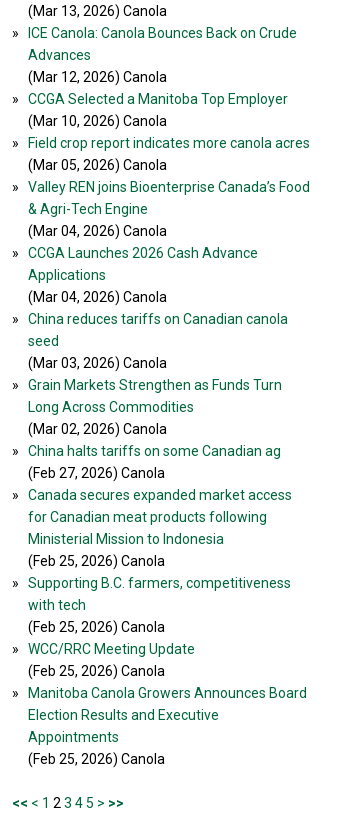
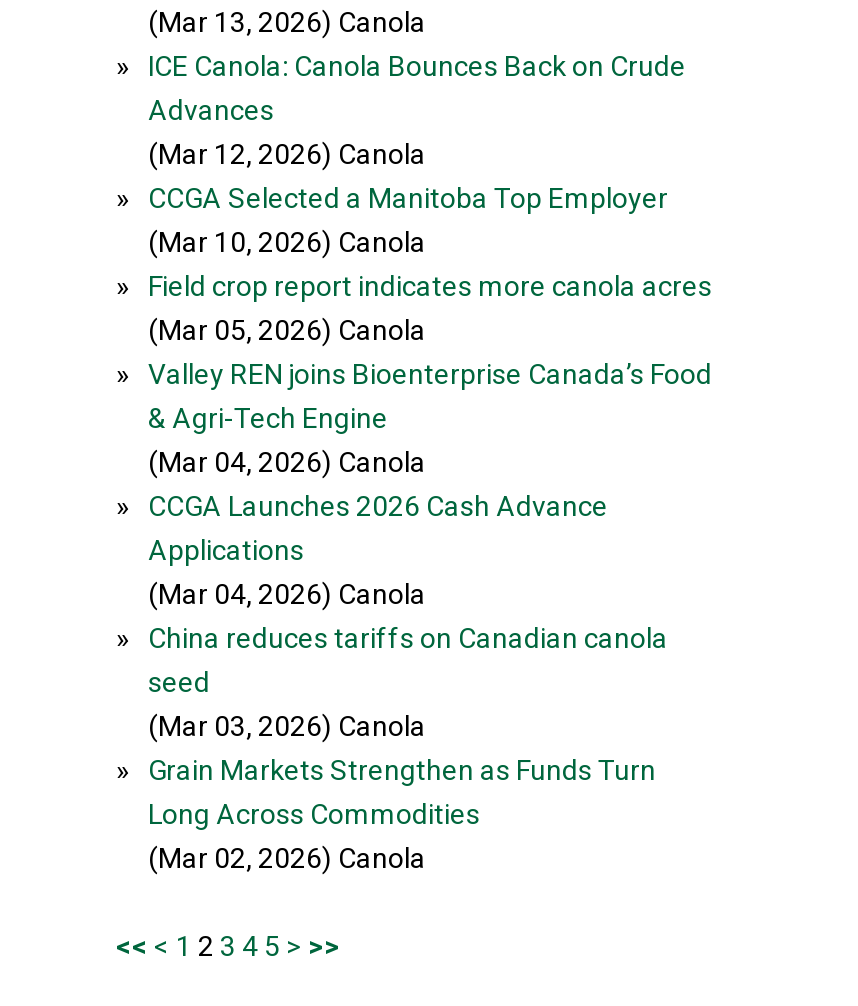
[12,443,307,767] » China halts tariffs on some Canadian ag | (Feb 27, 2026) Canola | » Canada secures expanded market access | for Canadian meat products following | Ministerial Mission to Indonesia | (Feb 25, 2026) Canola | » Supporting B.C. farmers, competitiveness | with tech | (Feb 25, 2026) Canola | » WCC/RRC Meeting Update | (Feb 25, 2026) Canola | » Manitoba Canola Growers Announces Board | Election Results and Executive | Appointments | (Feb 25, 2026) Canola -> none

